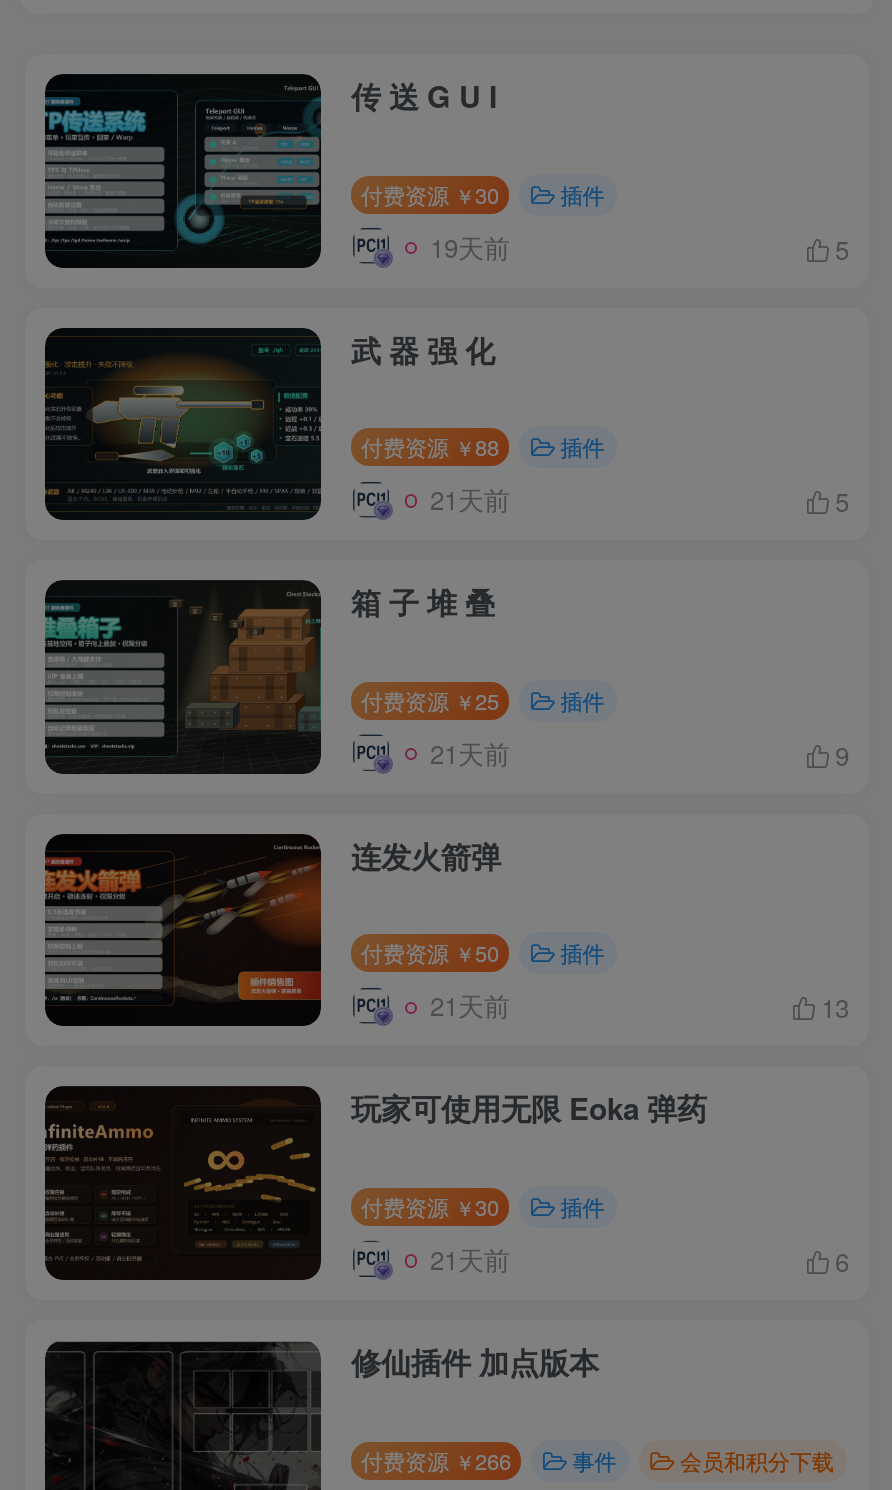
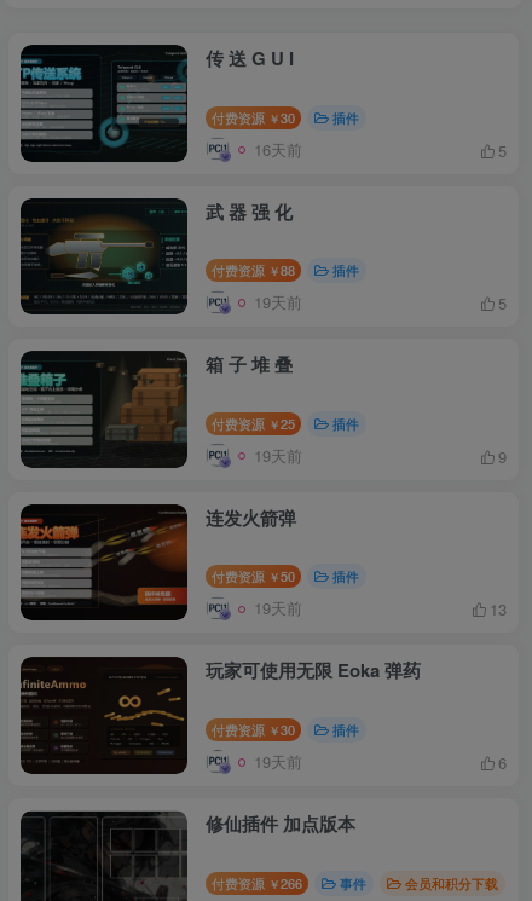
[430,227,510,265] 19天前 -> [253,137,302,160] 16天前
[430,480,510,518] 21天前 -> [253,290,302,313] 19天前
[430,734,510,772] 21天前 -> [253,444,302,467] 19天前
[430,987,510,1025] 21天前 -> [253,597,302,620] 19天前
[430,1240,510,1278] 21天前 -> [253,750,302,773] 19天前

